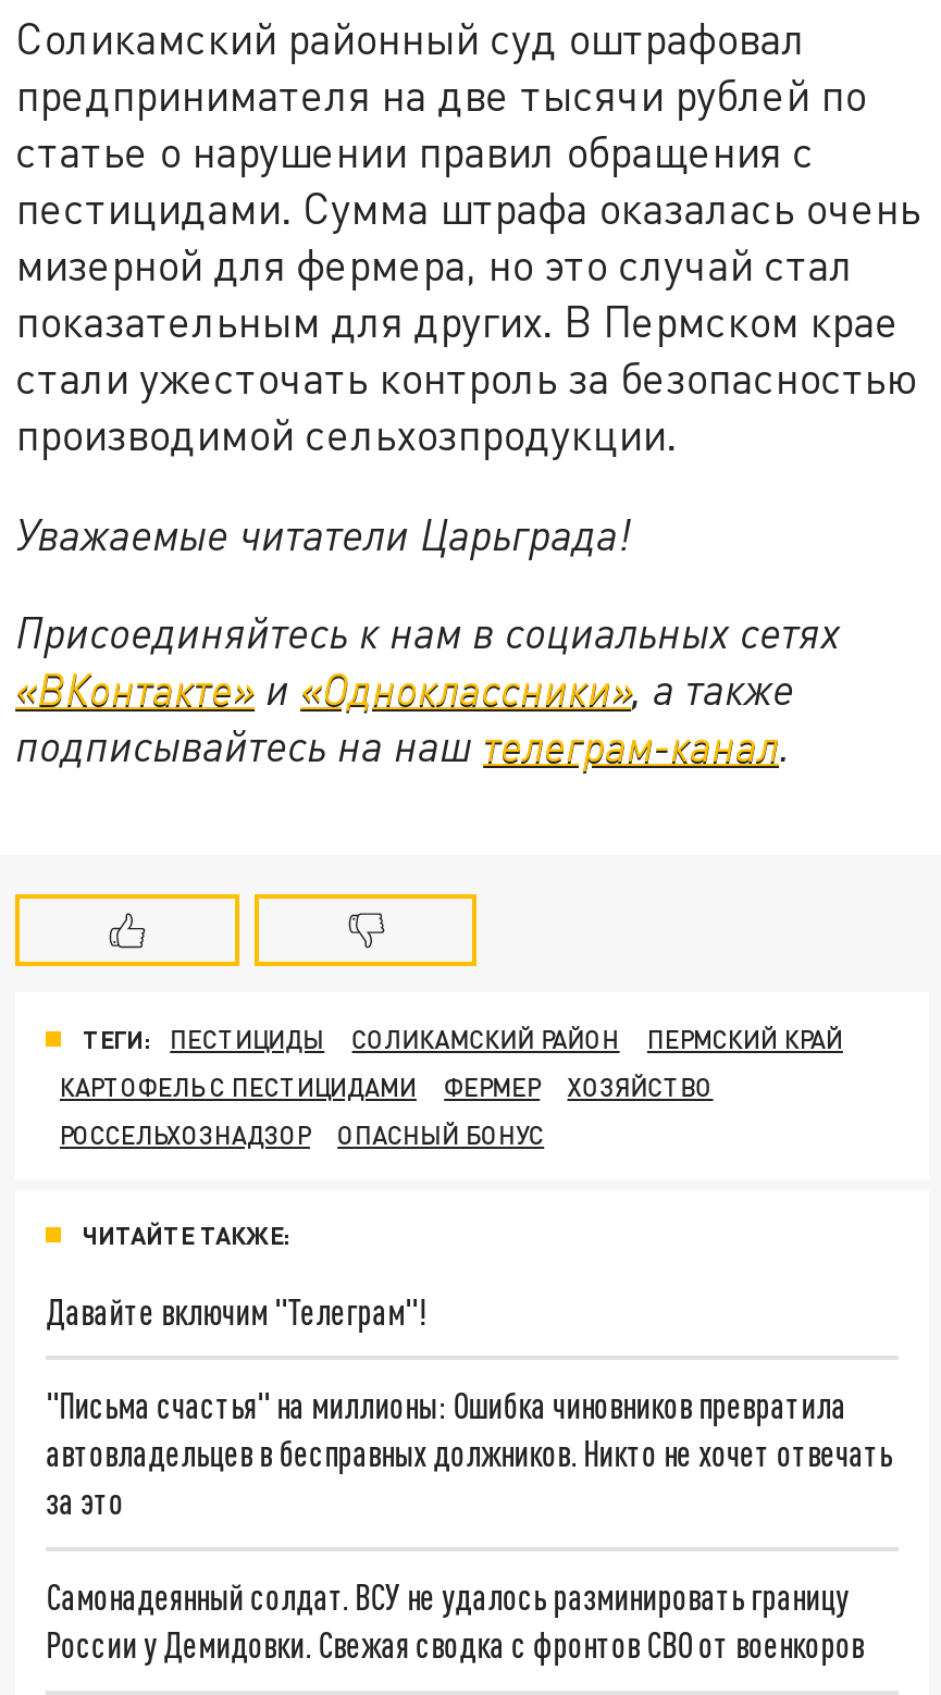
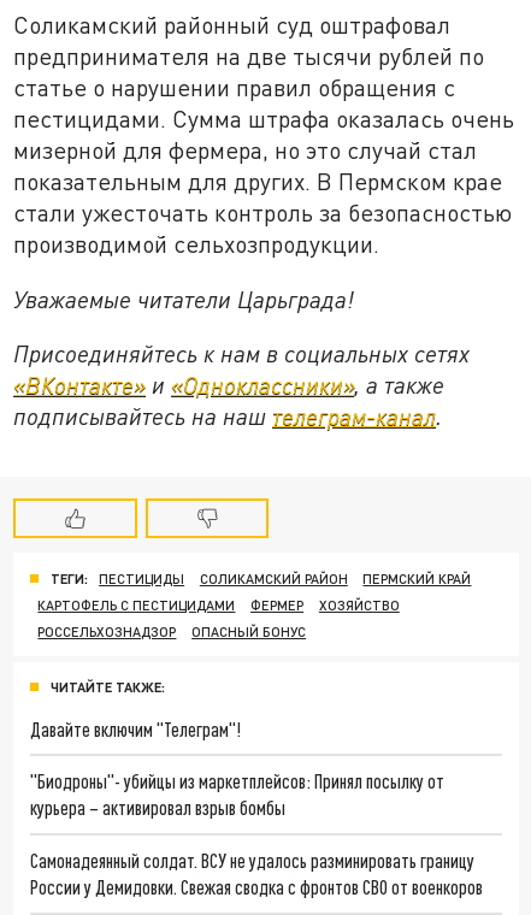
[46,1385,892,1522] "Письма счастья" на миллионы: Ошибка чиновников превратила | автовладельцев в бесправных должников. Никто не хочет отвечать | за это -> [30,770,444,819] "Биодроны"- убийцы из маркетплейсов: Принял посылку от | курьера – активировал взрыв бомбы

